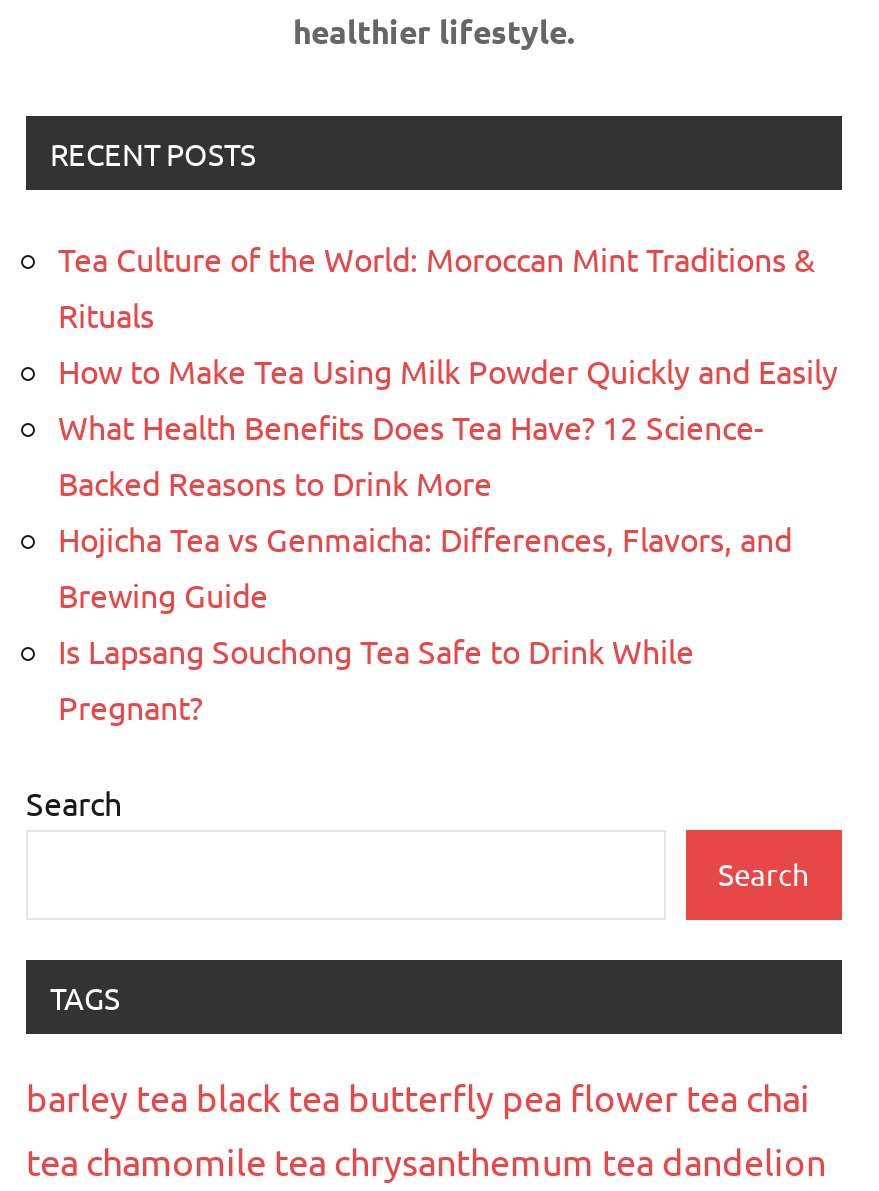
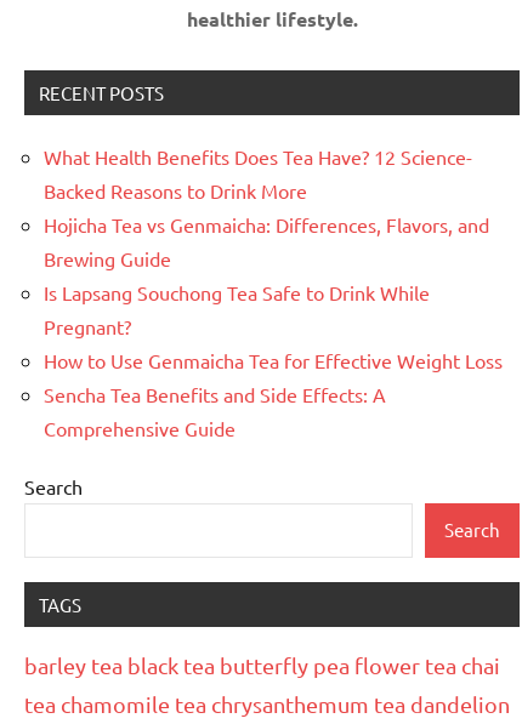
[58,237,838,389] Tea Culture of the World: Moroccan Mint Traditions & | Rituals | How to Make Tea Using Milk Powder Quickly and Easily -> none
moved [58,405,792,725] -> [44,144,489,338]: What Health Benefits Does Tea Have? 12 Science- | Backed Reasons to Drink More | Hojicha Tea vs Genmaicha: Differences, Flavors, and | Brewing Guide | Is Lapsang Souchong Tea Safe to Drink While | Pregnant?
none -> [44,348,503,440] How to Use Genmaicha Tea for Effective Weight Loss | Sencha Tea Benefits and Side Effects: A | Comprehensive Guide

